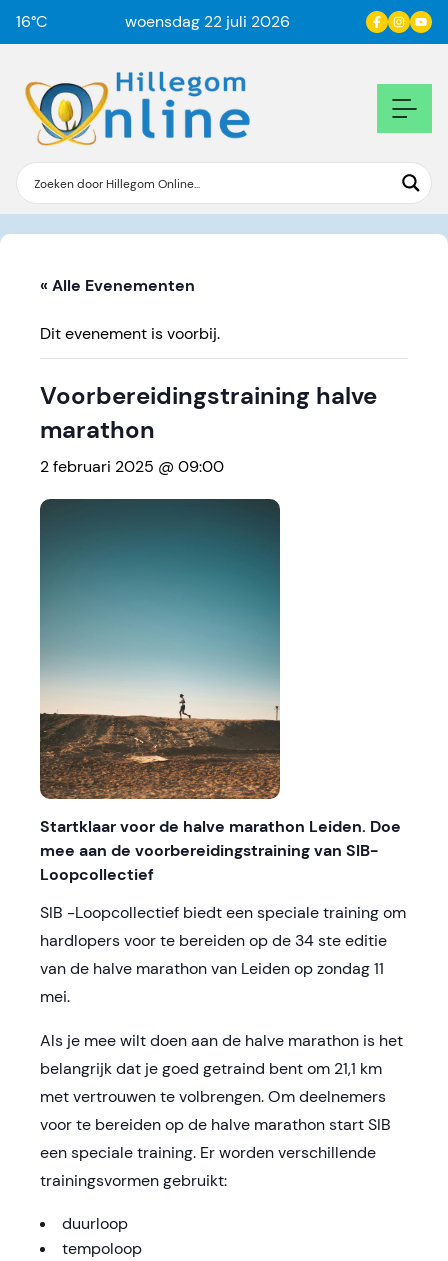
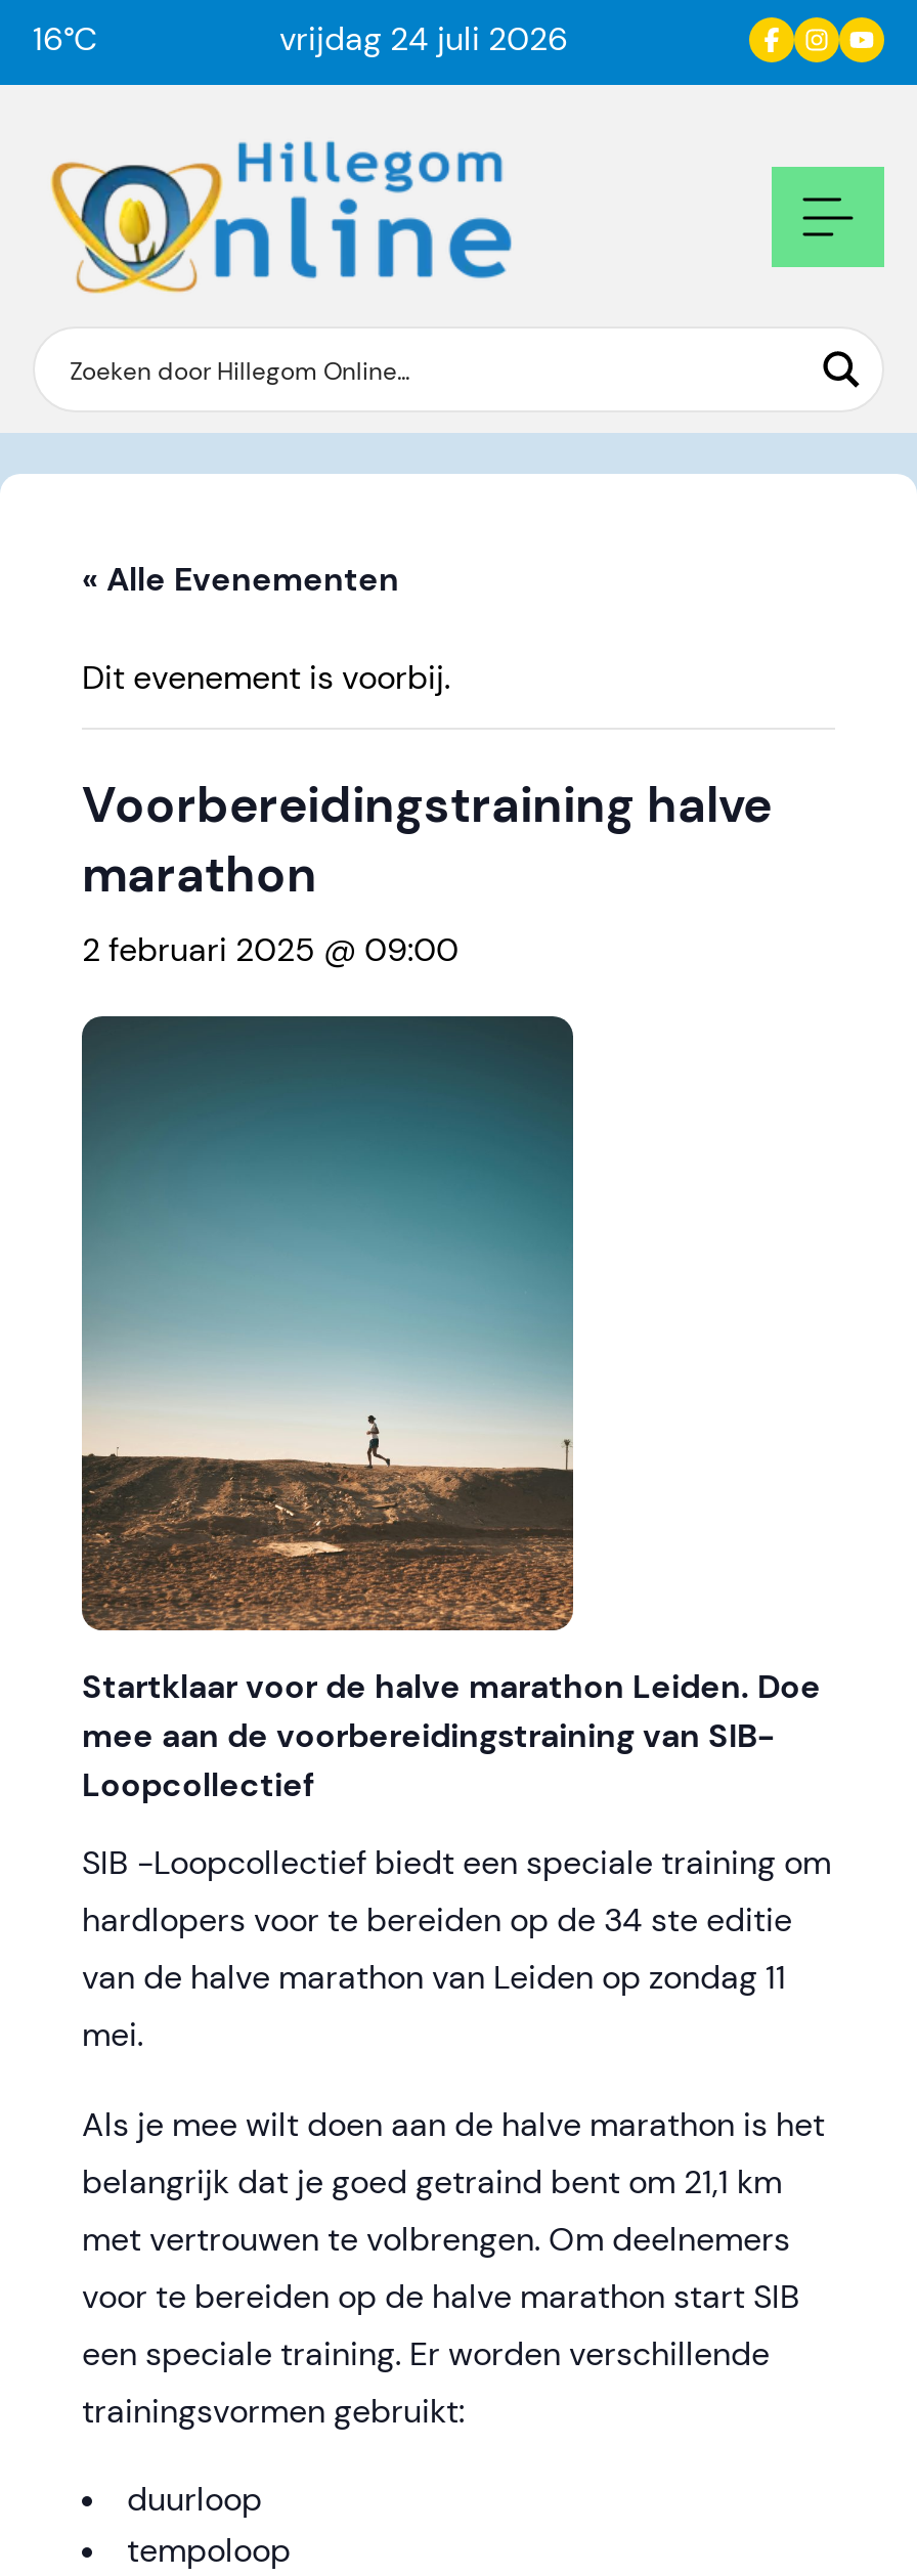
[124,11,289,32] woensdag 22 juli 2026 -> [279,17,568,60] vrijdag 24 juli 2026

